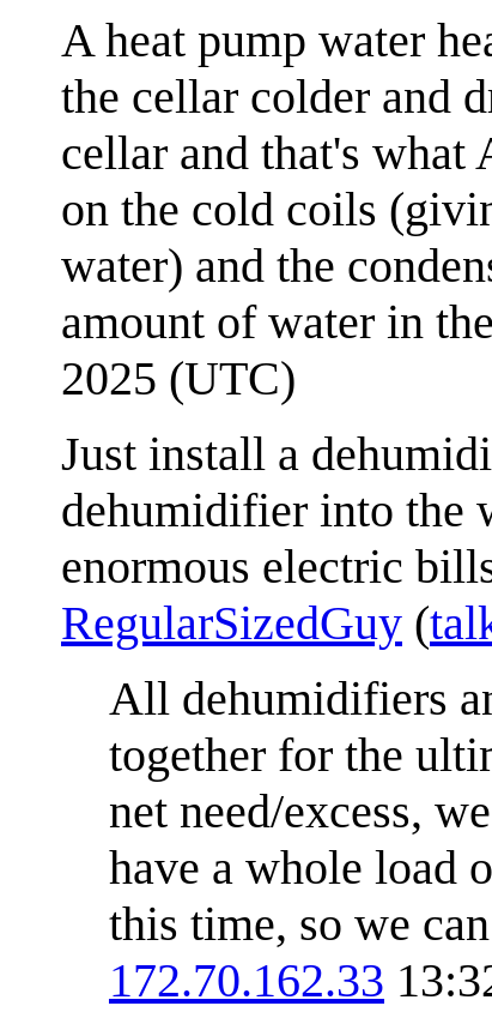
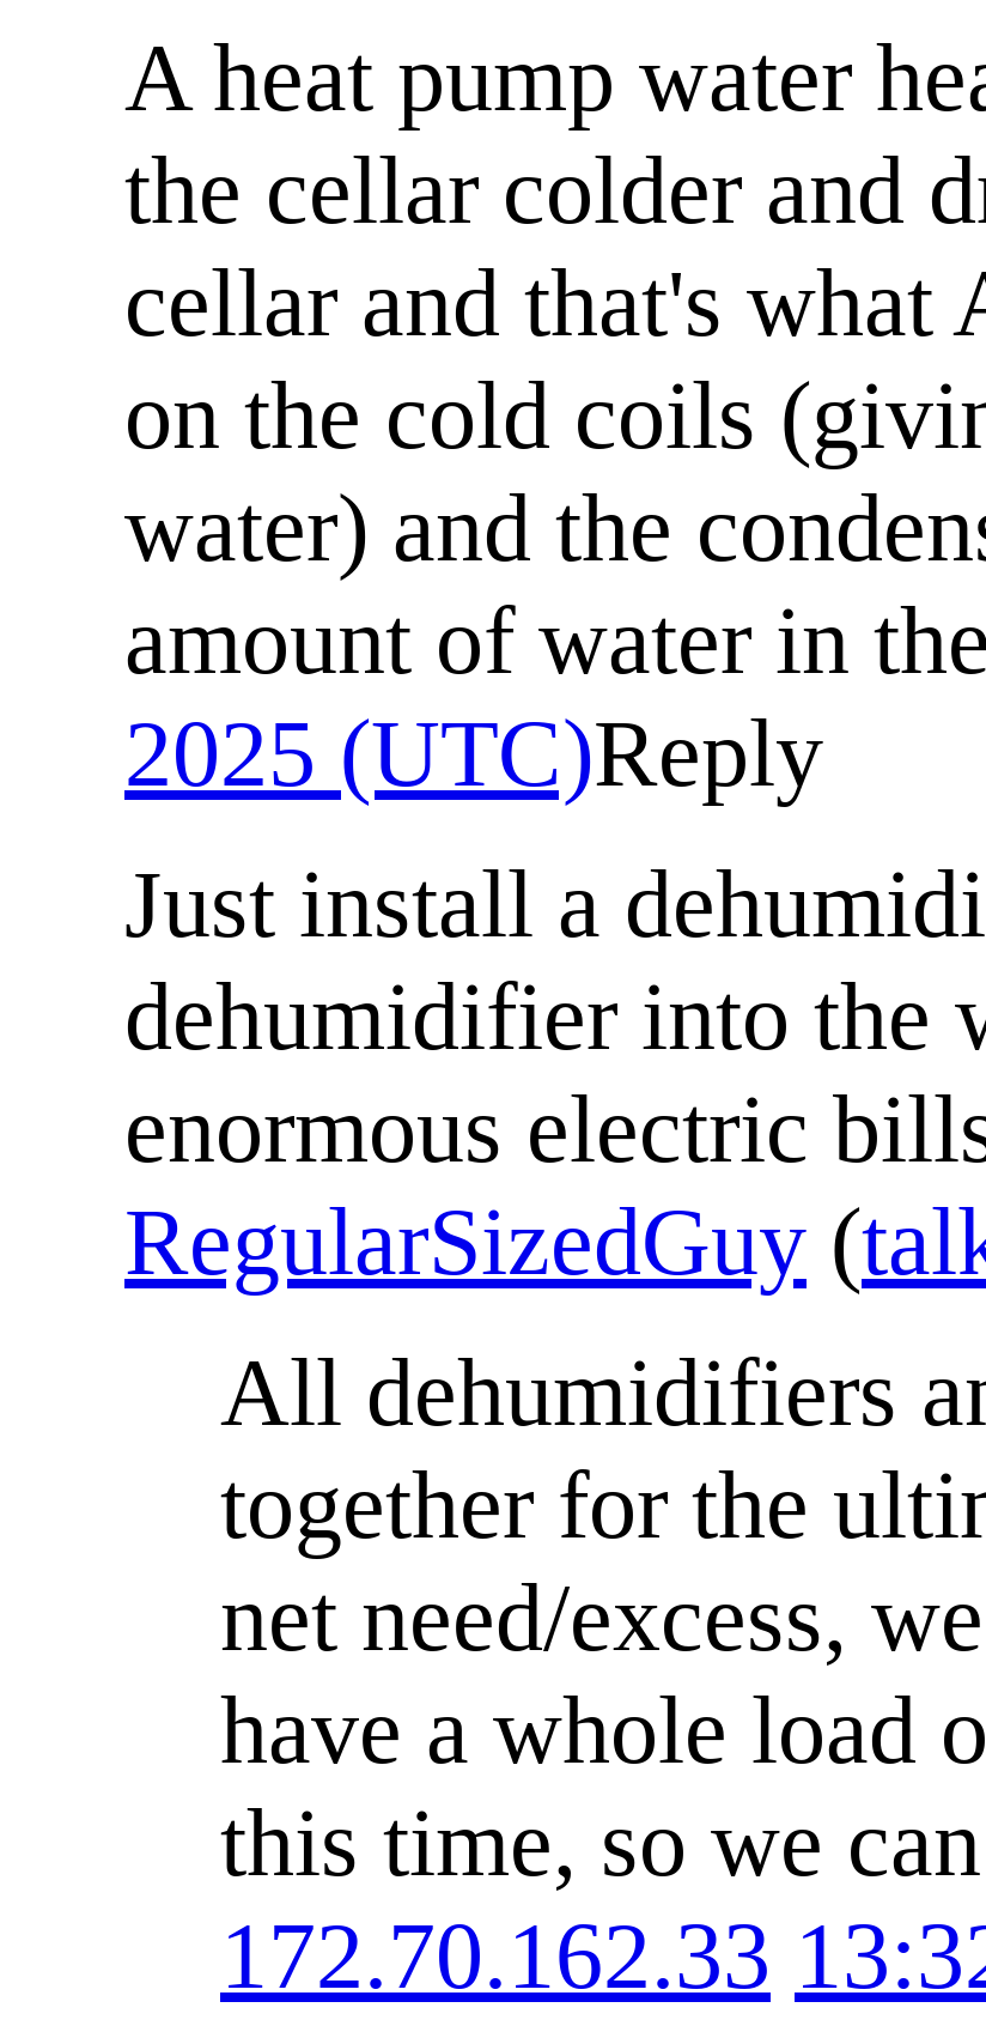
[61,351,296,405] 2025 (UTC) -> [124,699,823,807] 2025 (UTC)Reply

